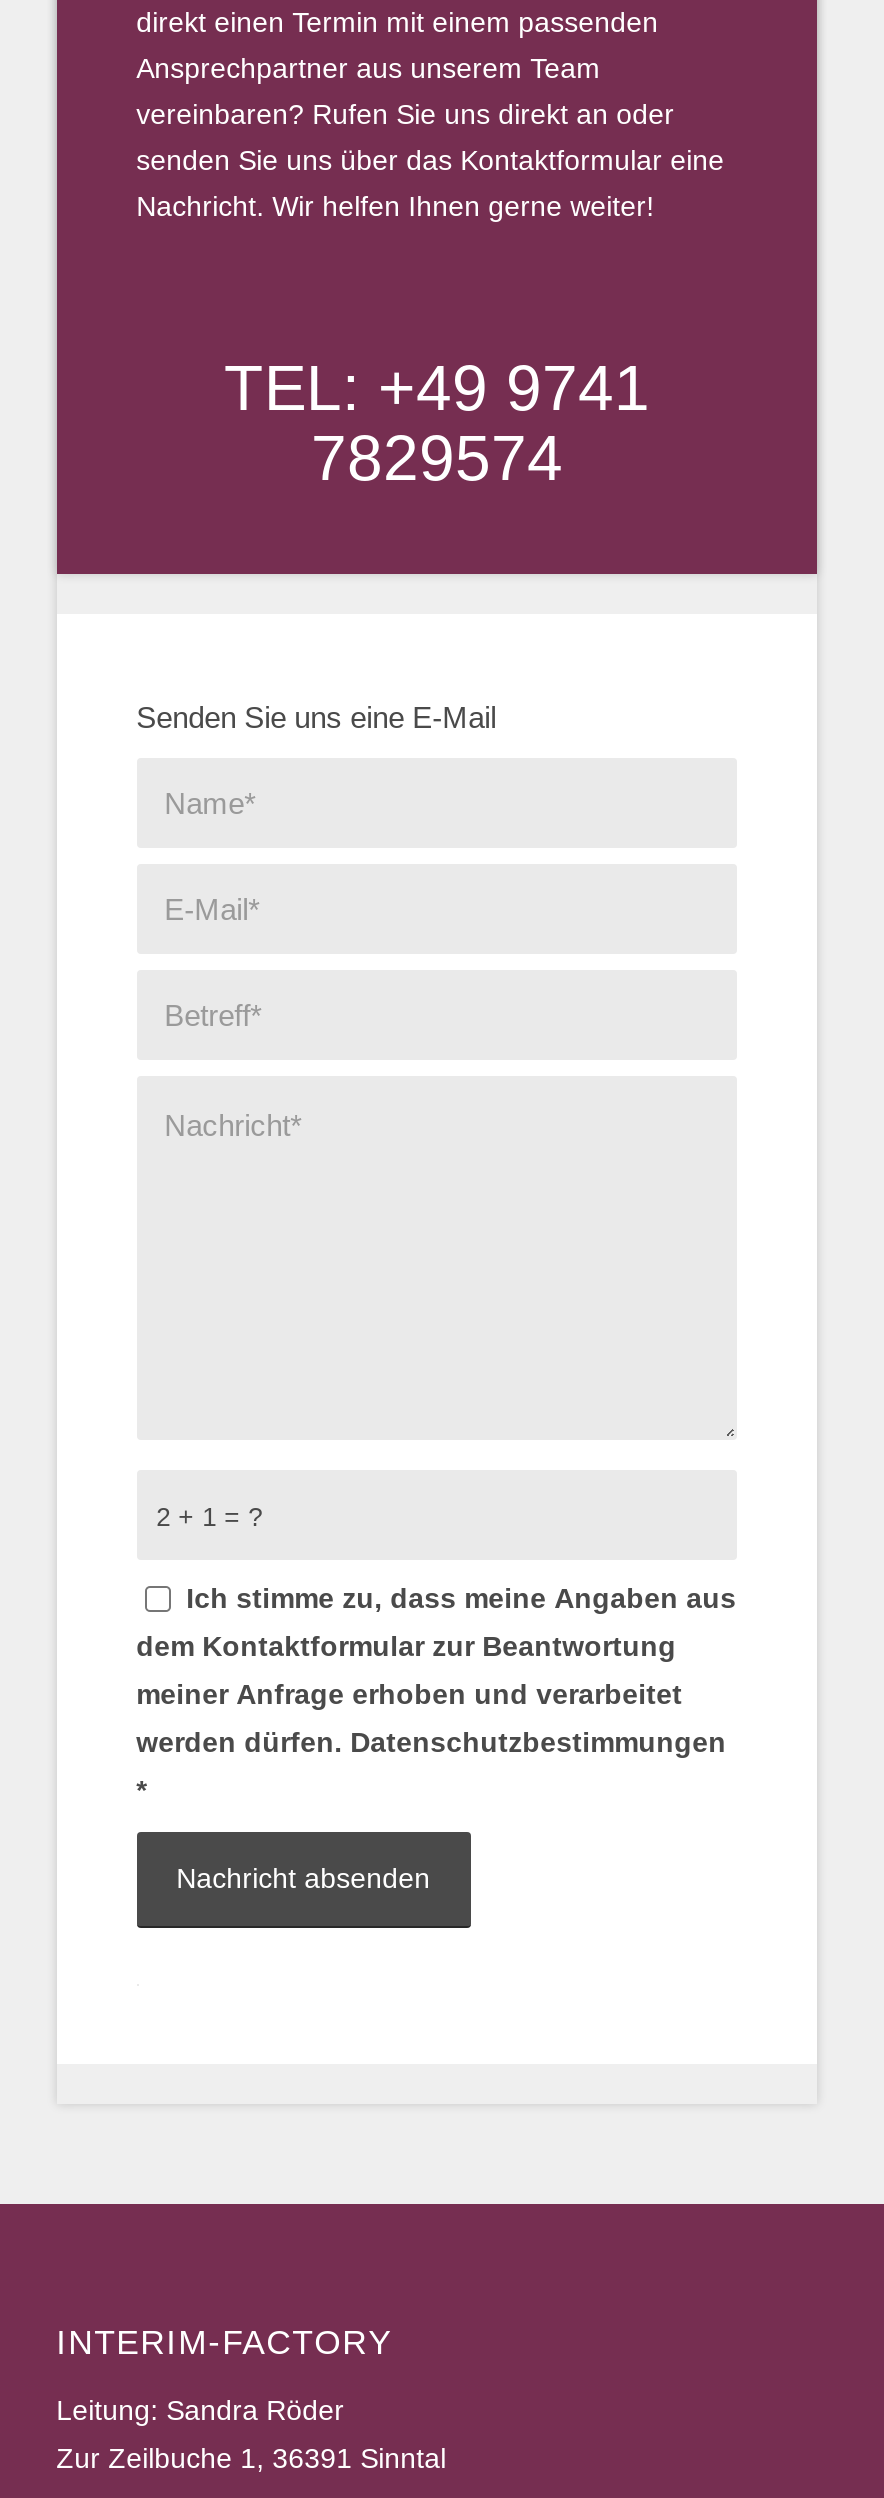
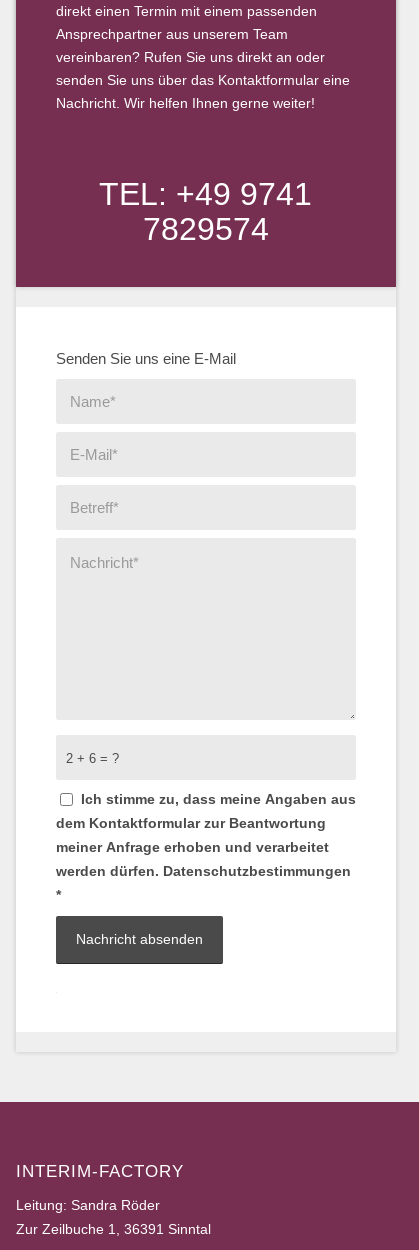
[156,1503,262,1533] 2 + 1 = ? -> [66,751,119,766] 2 + 6 = ?

